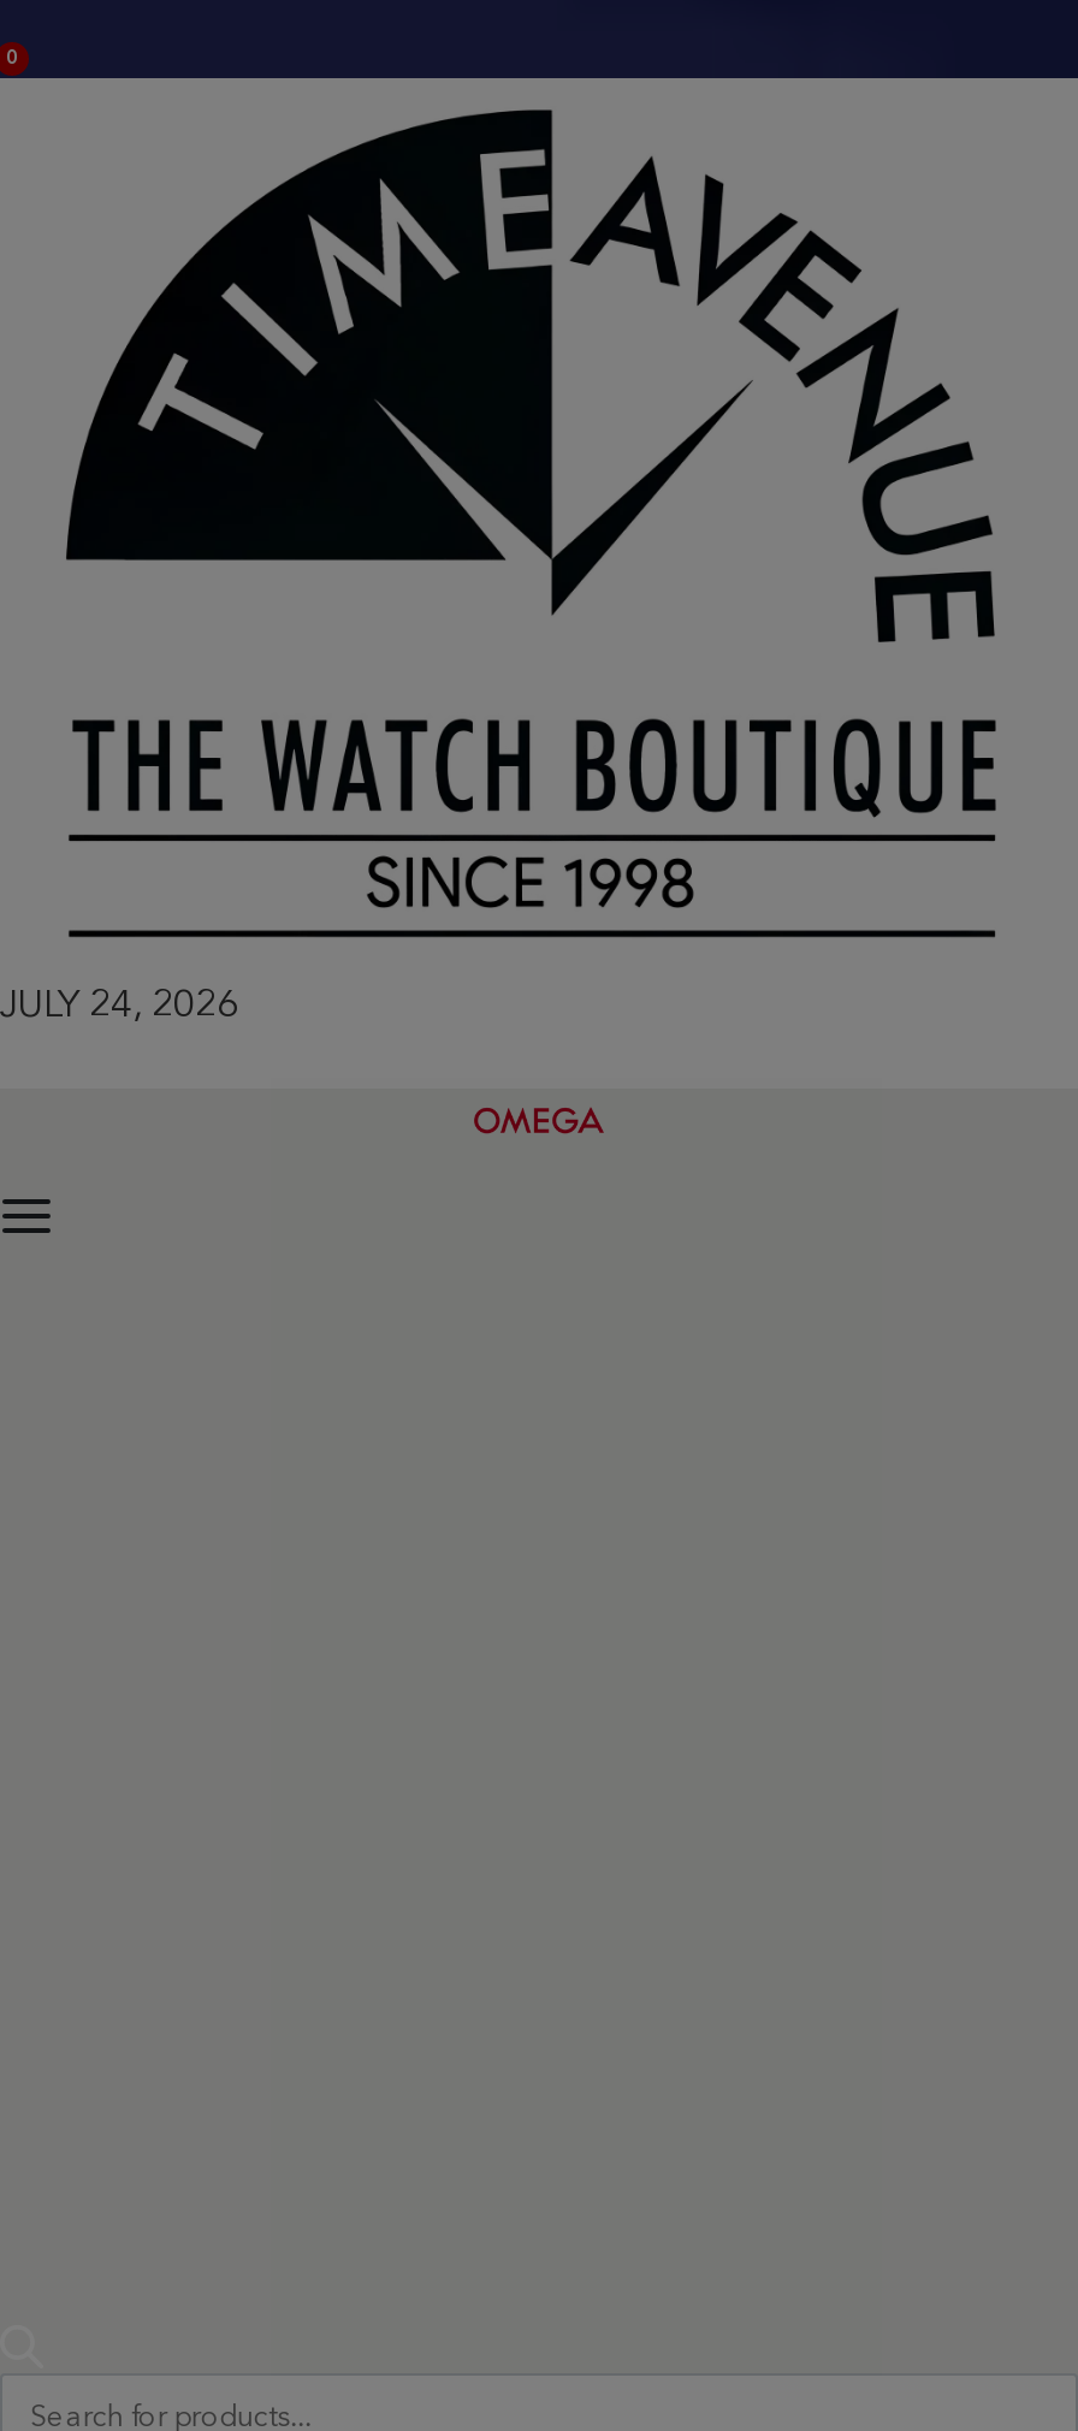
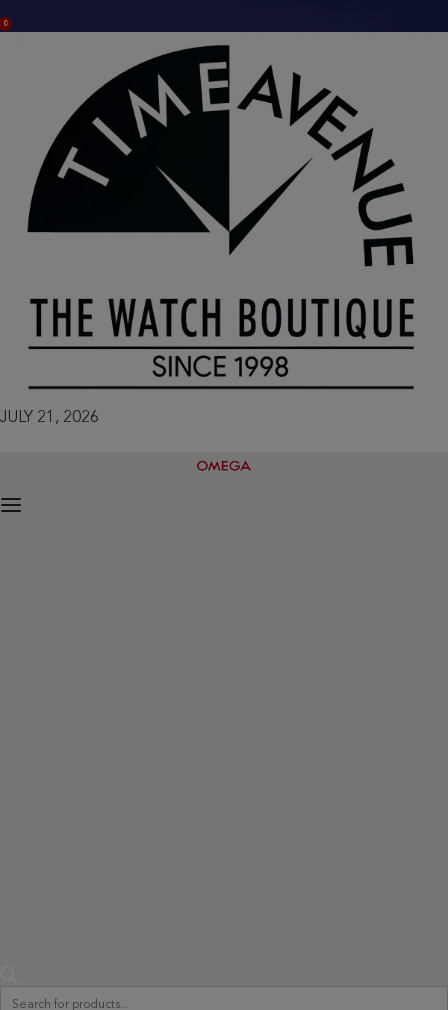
[0,988,238,1027] JULY 24, 2026 -> [0,410,99,426] JULY 21, 2026

